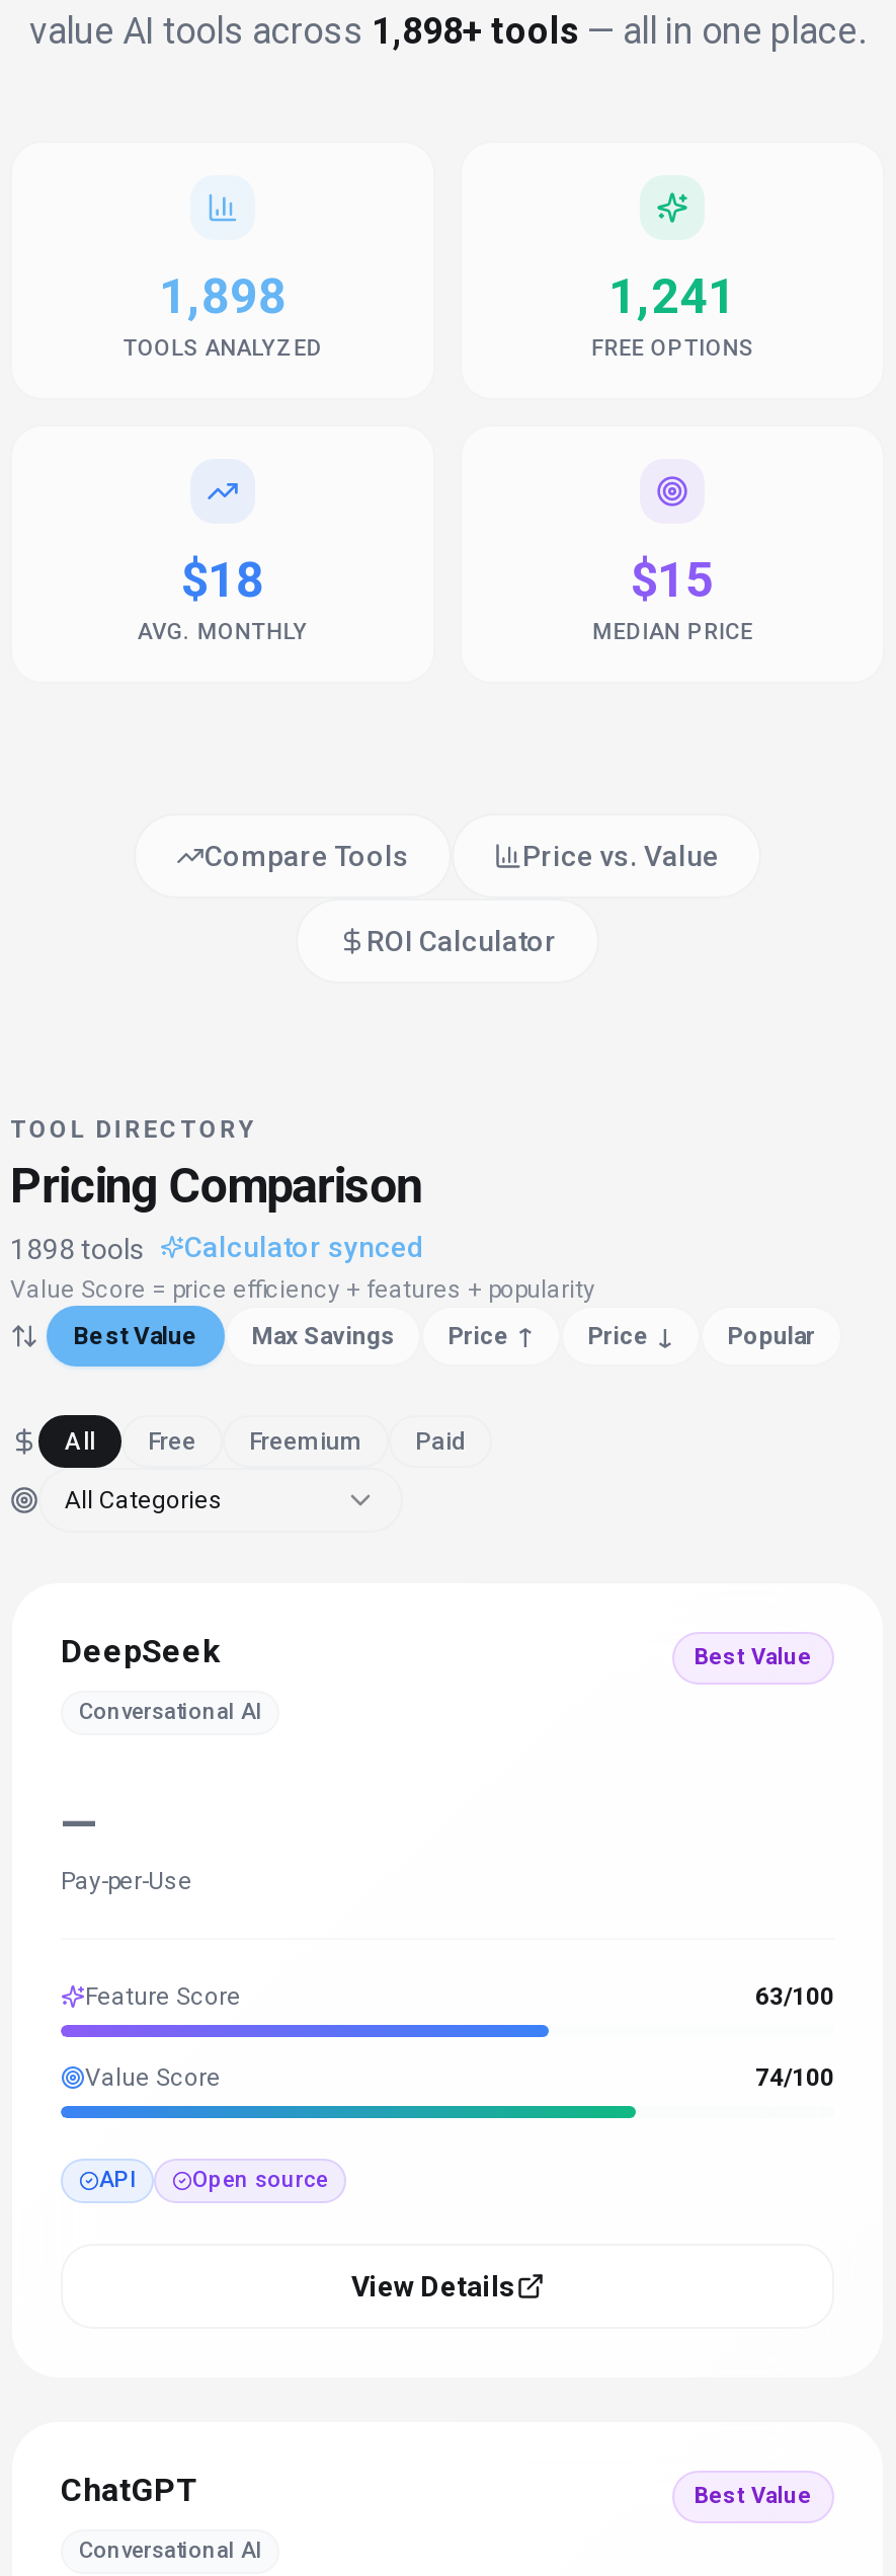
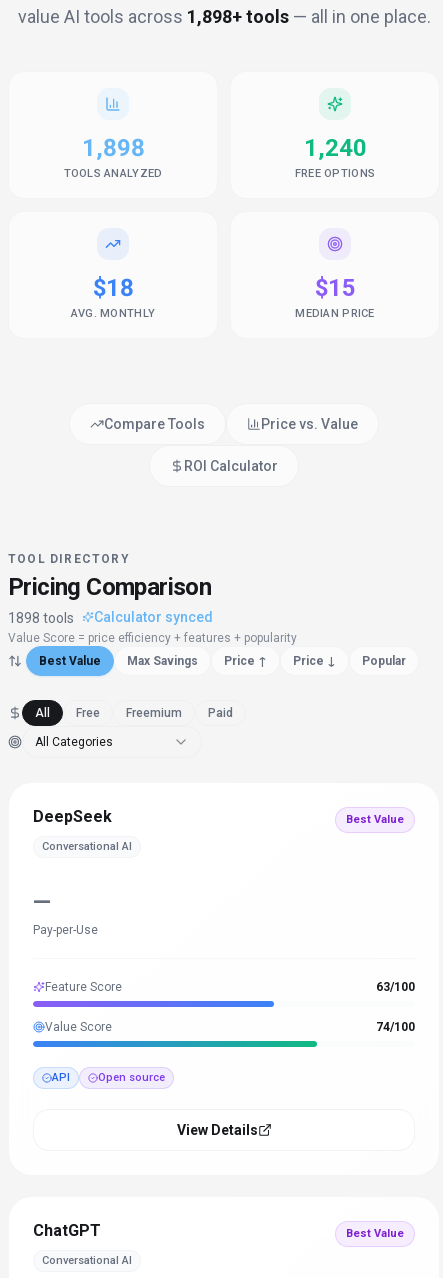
[608,268,736,325] 1,241 -> [303,134,366,162] 1,240

